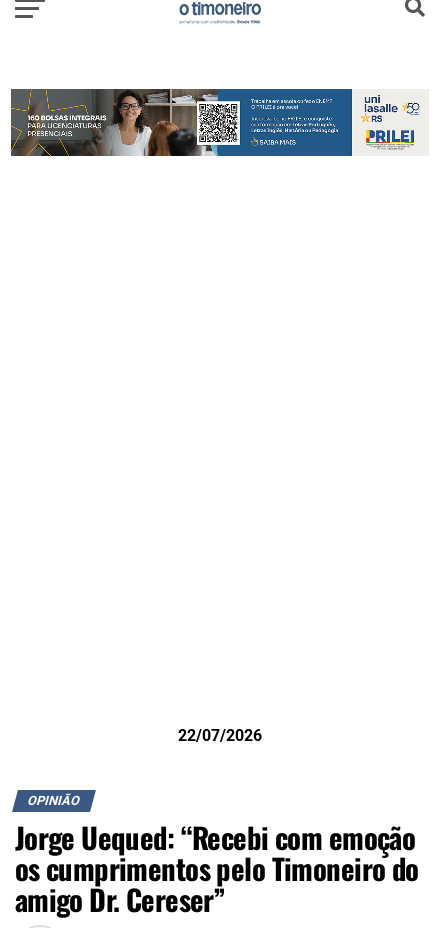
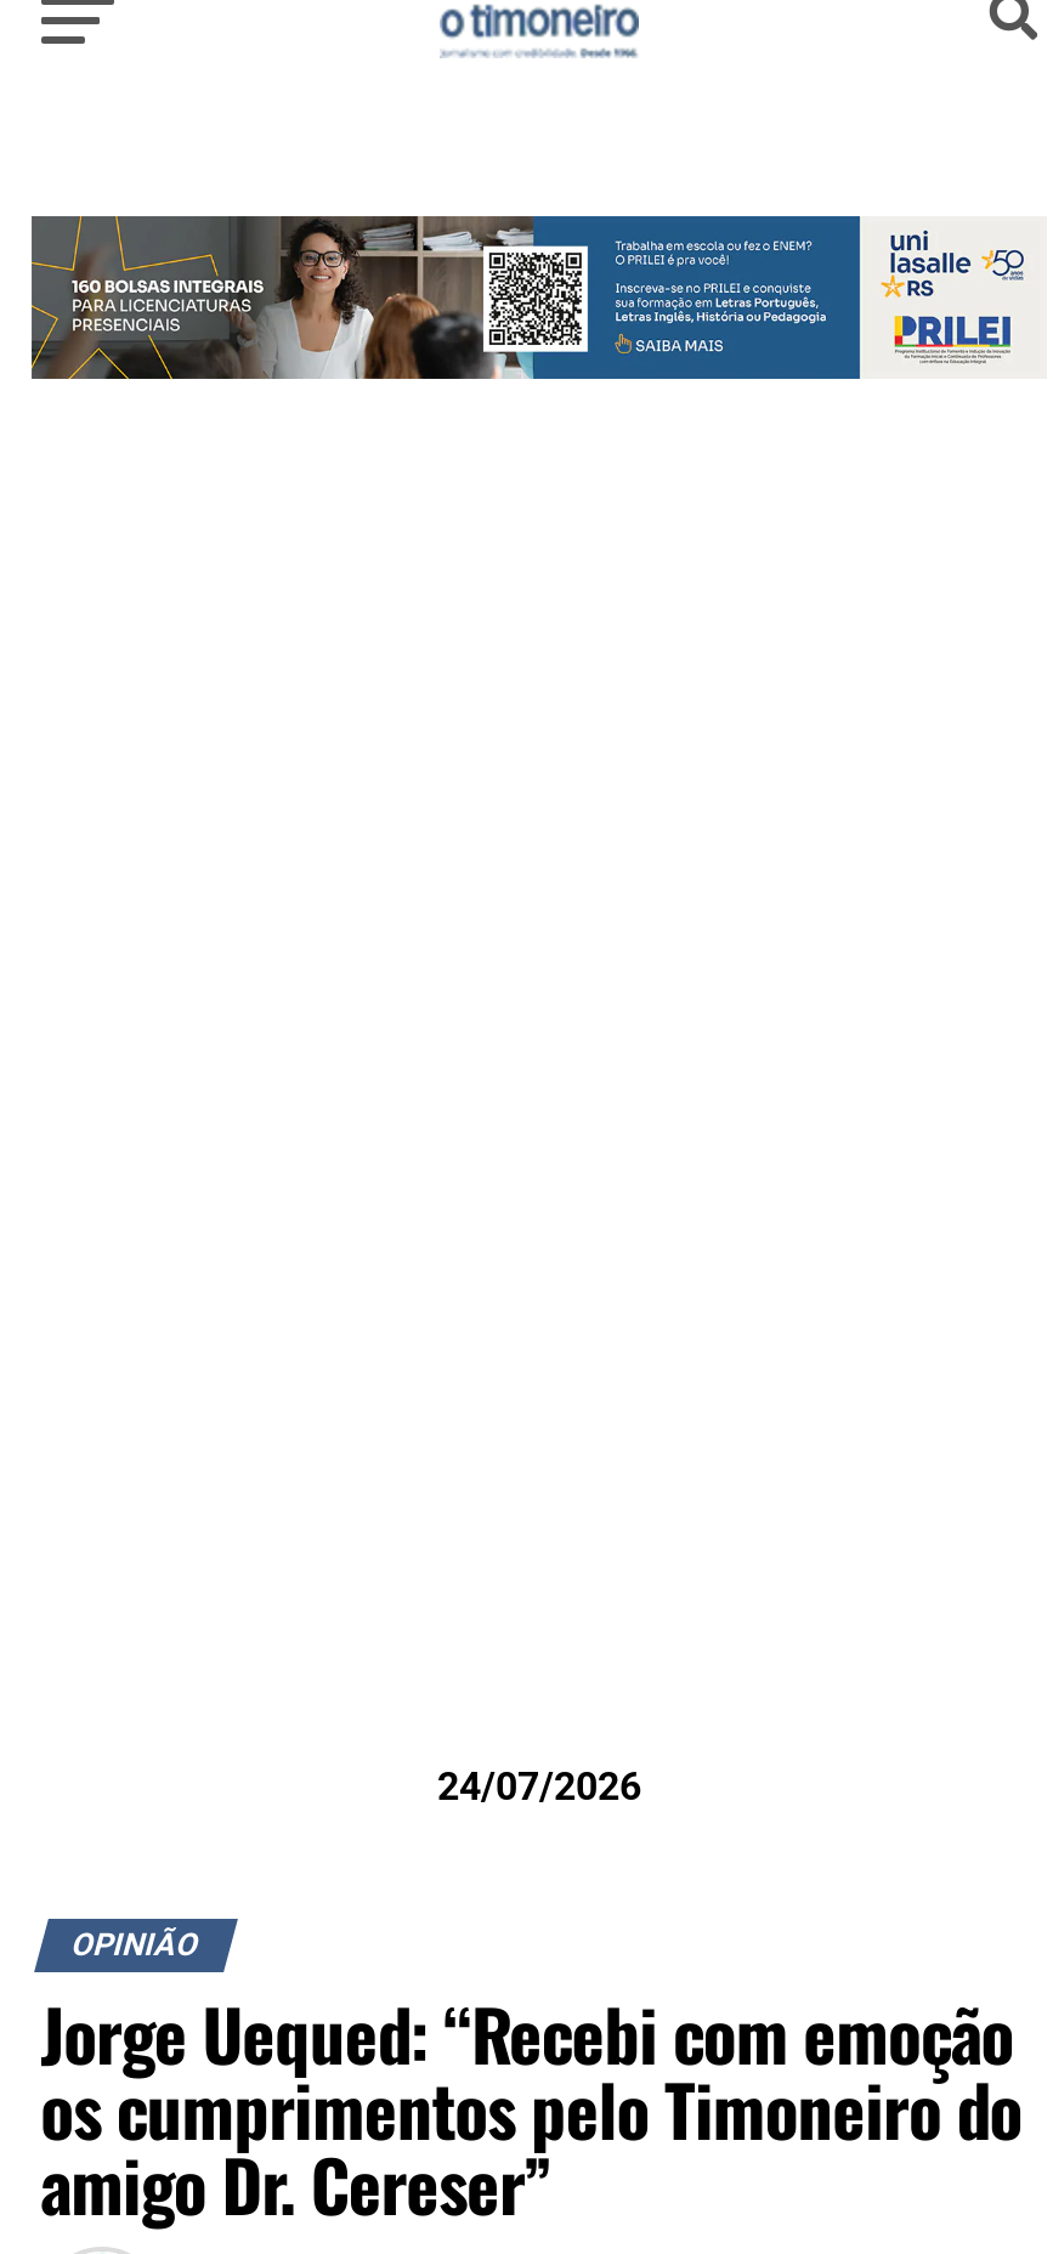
[178,726,262,745] 22/07/2026 -> [437,1763,641,1809] 24/07/2026

